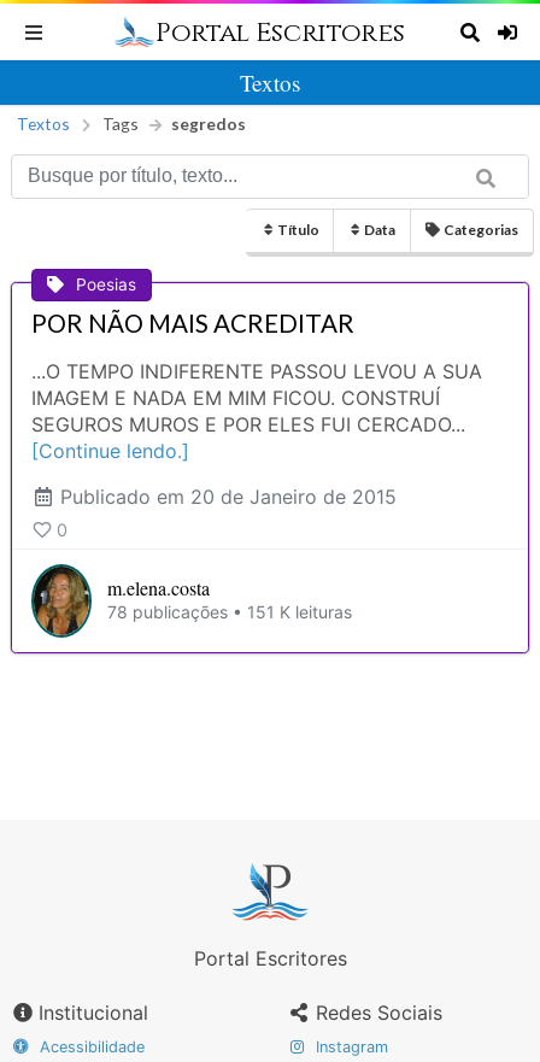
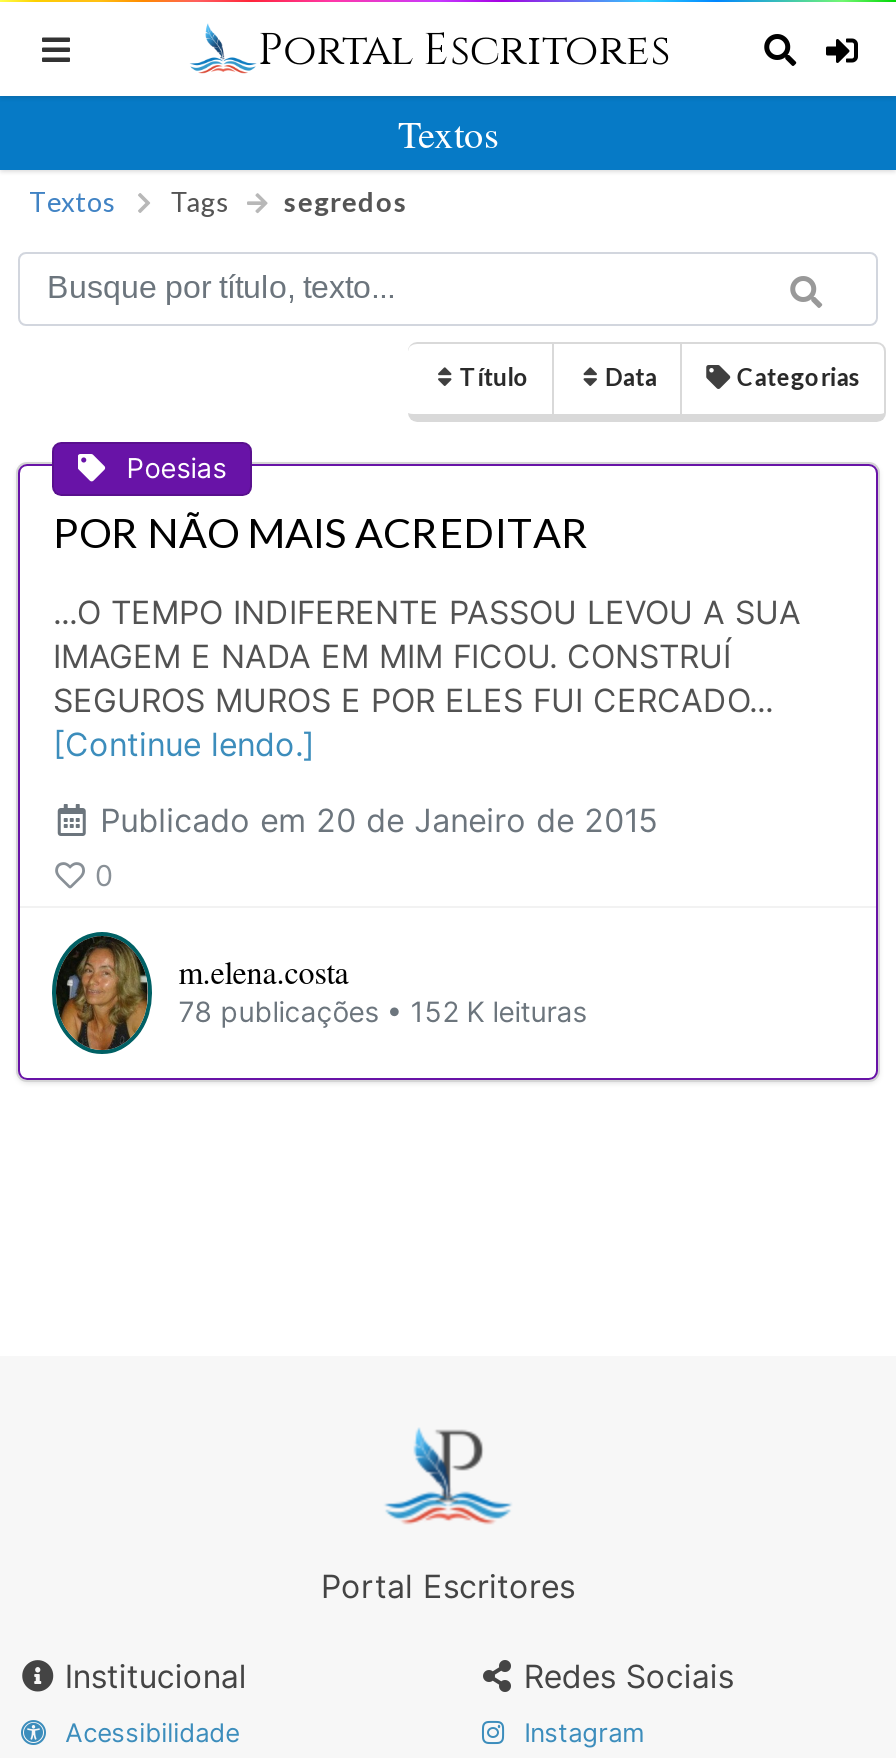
[108,602,352,622] 78 publicações • 151 K leituras -> [179,994,587,1028] 78 publicações • 152 K leituras

